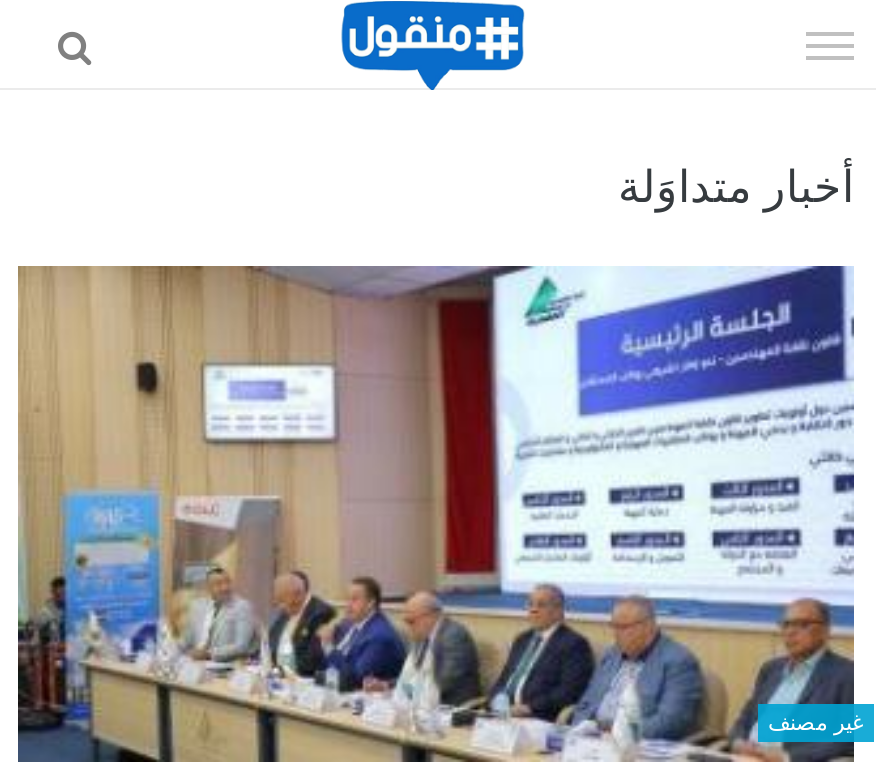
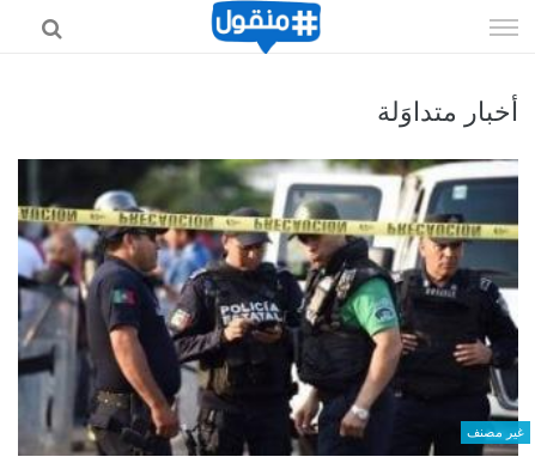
[16,264,856,764] [image] -> [17,158,519,457] [image]

